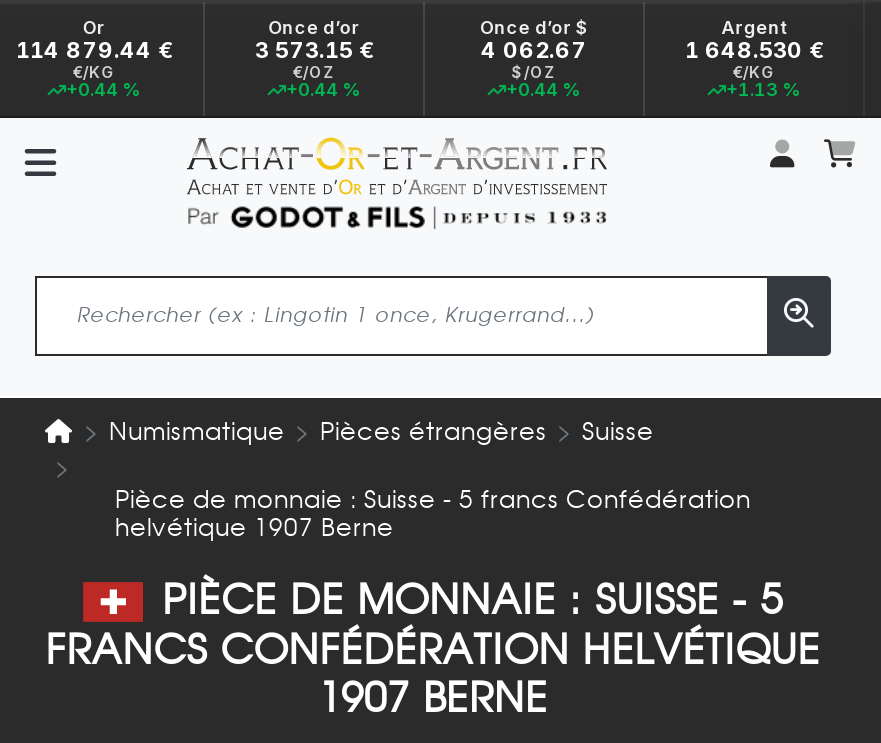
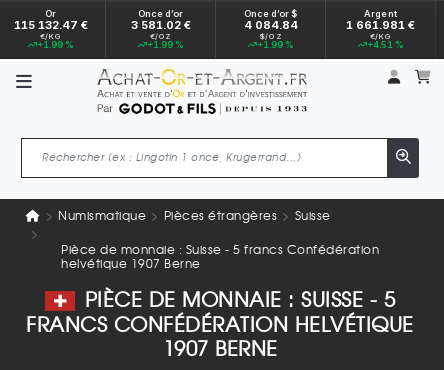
[16,36,172,64] 114 879.44 € -> [13,18,87,32] 115 132.47 €
[255,36,373,64] 3 573.15 € -> [130,18,190,32] 3 581.02 €
[481,36,587,64] 4 062.67 -> [243,18,297,32] 4 084.84
[685,36,823,64] 1 648.530 € -> [346,18,415,32] 1 661.981 €
[66,78,140,100] +0.44 % -> [36,39,73,50] +1.99 %
[286,78,360,100] +0.44 % -> [146,39,183,50] +1.99 %
[506,78,580,100] +0.44 % -> [256,39,293,50] +1.99 %
[726,78,800,100] +1.13 % -> [366,39,403,50] +4.51 %

